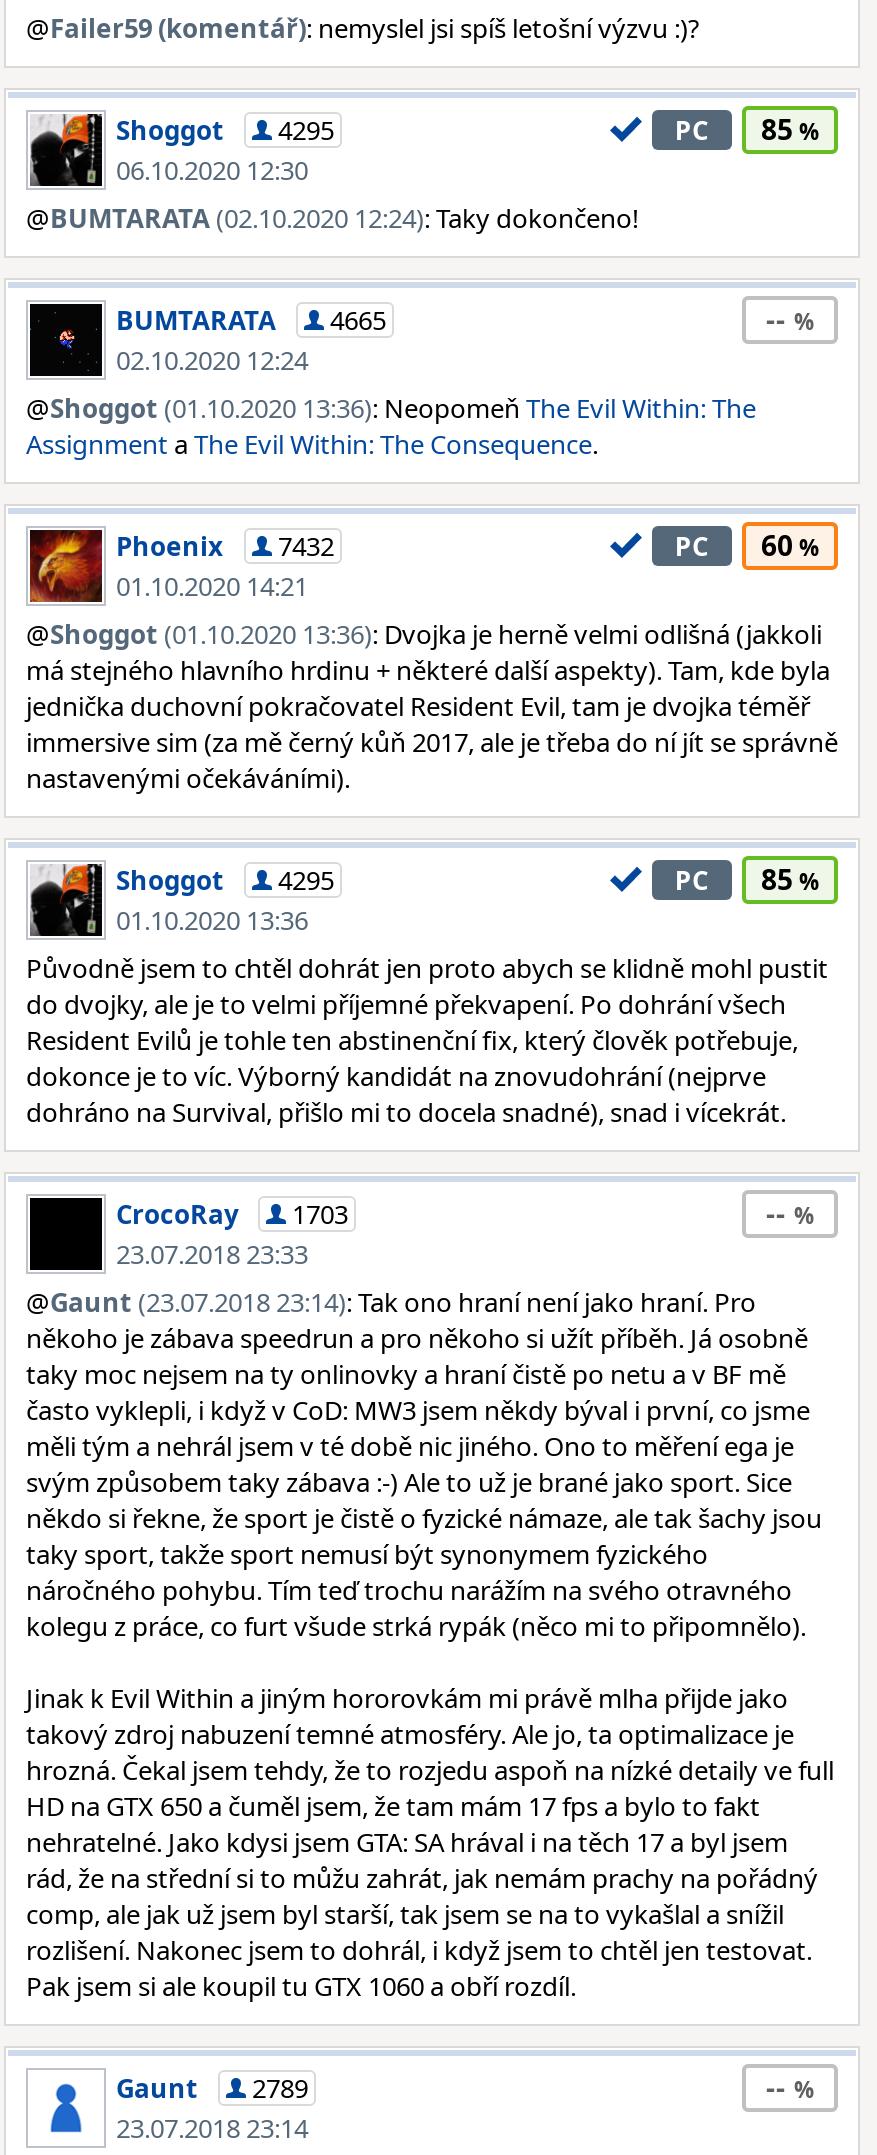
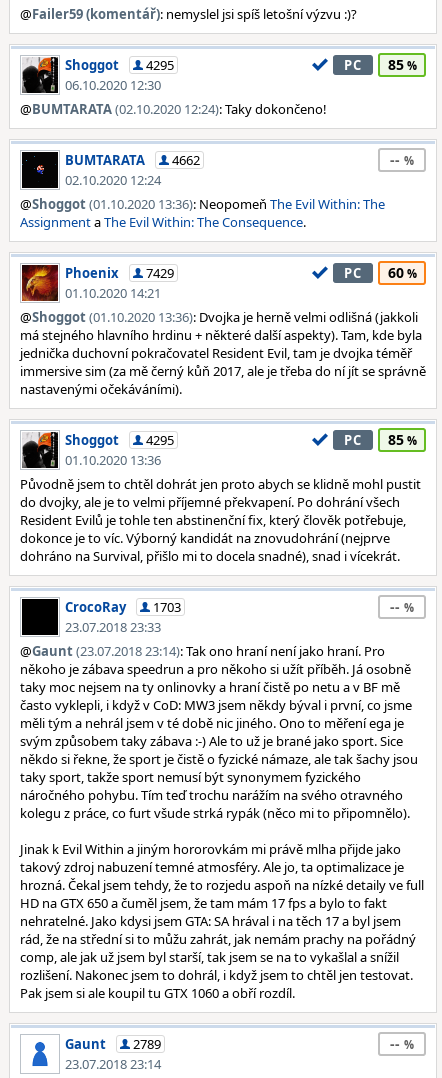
[116,302,386,338] BUMTARATA 4665 -> [65,151,200,169] BUMTARATA 4662
[116,528,334,564] Phoenix 7432 -> [65,264,174,282] Phoenix 7429

